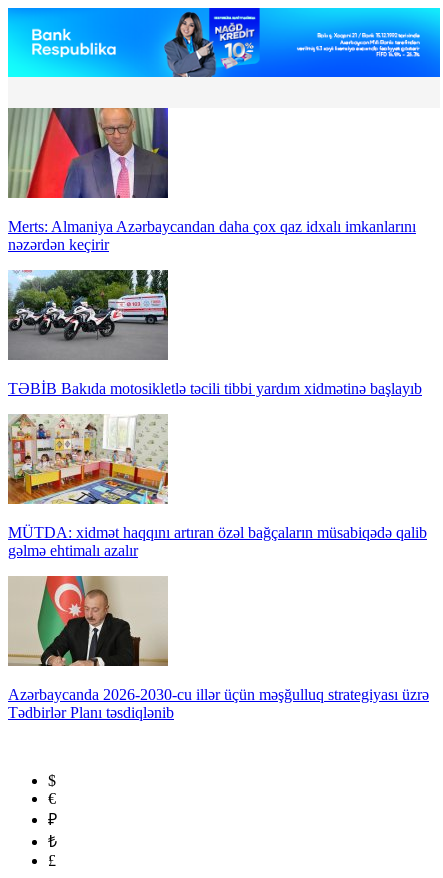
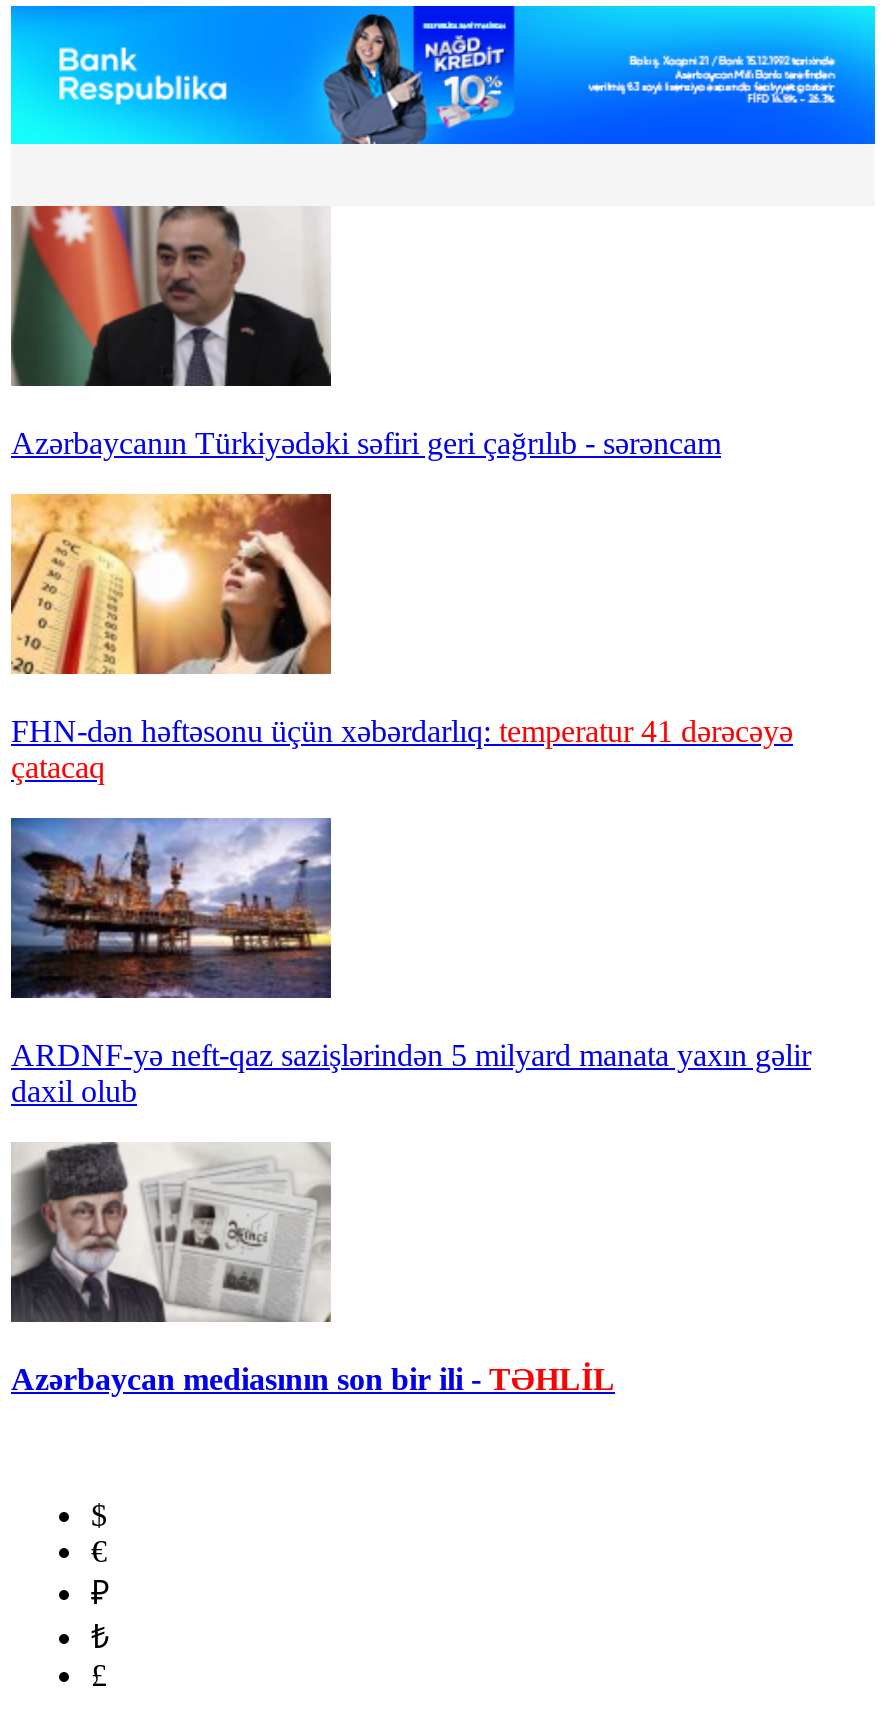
[8,107,416,253] [image] | Merts: Almaniya Azərbaycandan daha çox qaz idxalı imkanlarını | nəzərdən keçirir -> [11,204,721,460] [image] | Azərbaycanın Türkiyədəki səfiri geri çağrılıb - sərəncam
[7,269,422,397] [image] | TƏBİB Bakıda motosikletlə təcili tibbi yardım xidmətinə başlayıb -> [9,492,793,784] [image] | FHN-dən həftəsonu üçün xəbərdarlıq: temperatur 41 dərəcəyə | çatacaq
[7,414,427,559] [image] | MÜTDA: xidmət haqqını artıran özəl bağçaların müsabiqədə qalib | gəlmə ehtimalı azalır -> [9,816,811,1108] [image] | ARDNF-yə neft-qaz sazişlərindən 5 milyard manata yaxın gəlir | daxil olub
[8,576,429,721] [image] | Azərbaycanda 2026-2030-cu illər üçün məşğulluq strategiyası üzrə | Tədbirlər Planı təsdiqlənib -> [9,1142,615,1396] [image] | Azərbaycan mediasının son bir ili - TƏHLİL

